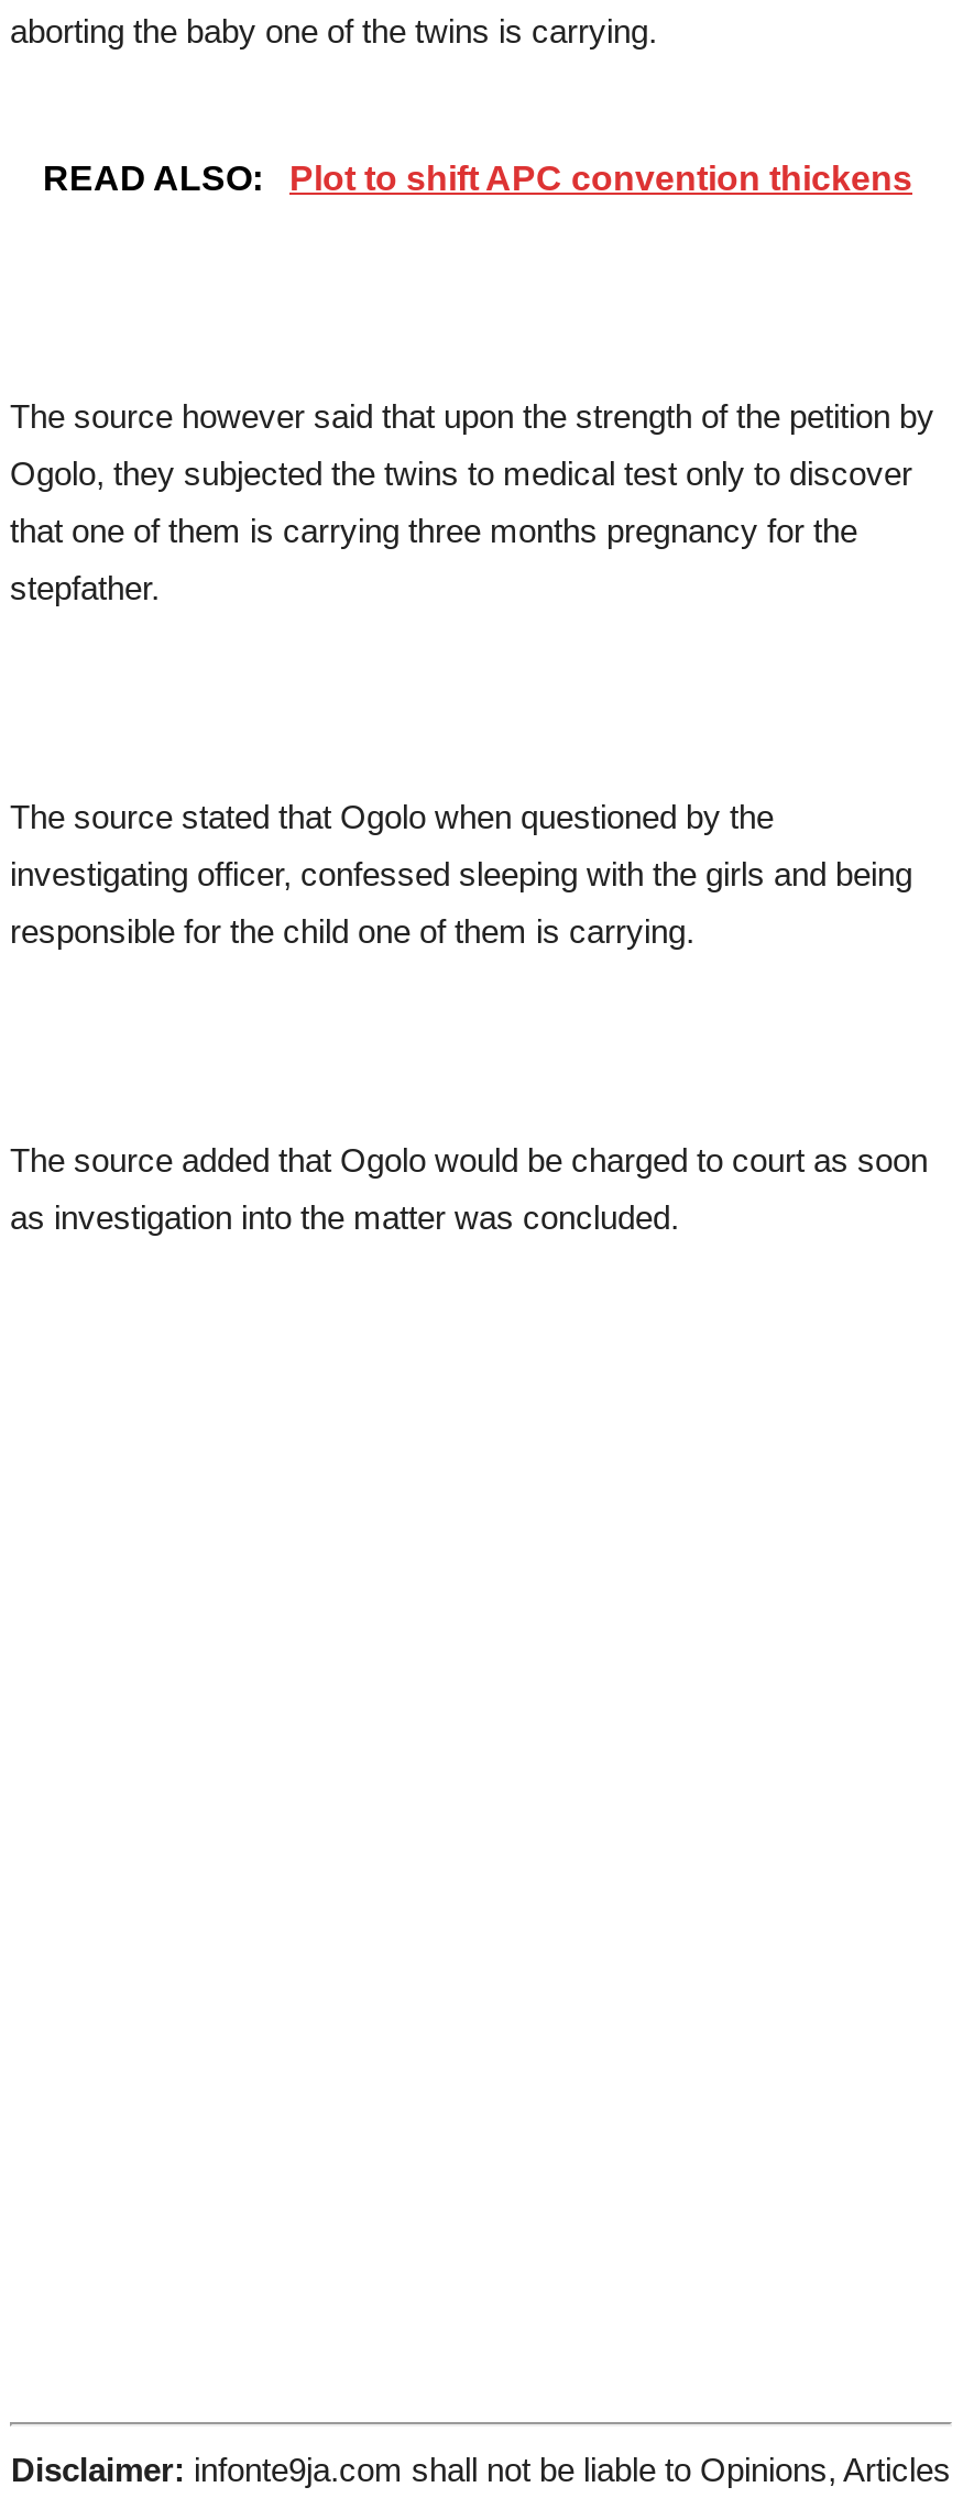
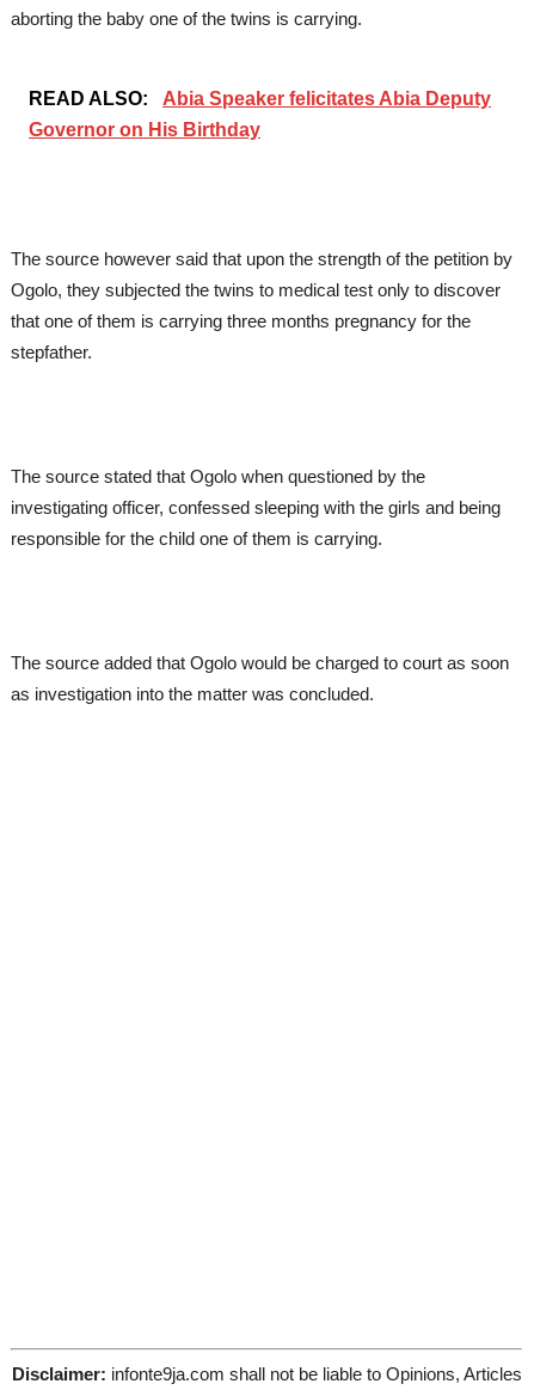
[43,159,912,197] READ ALSO: Plot to shift APC convention thickens -> [29,88,491,140] READ ALSO: Abia Speaker felicitates Abia Deputy | Governor on His Birthday

